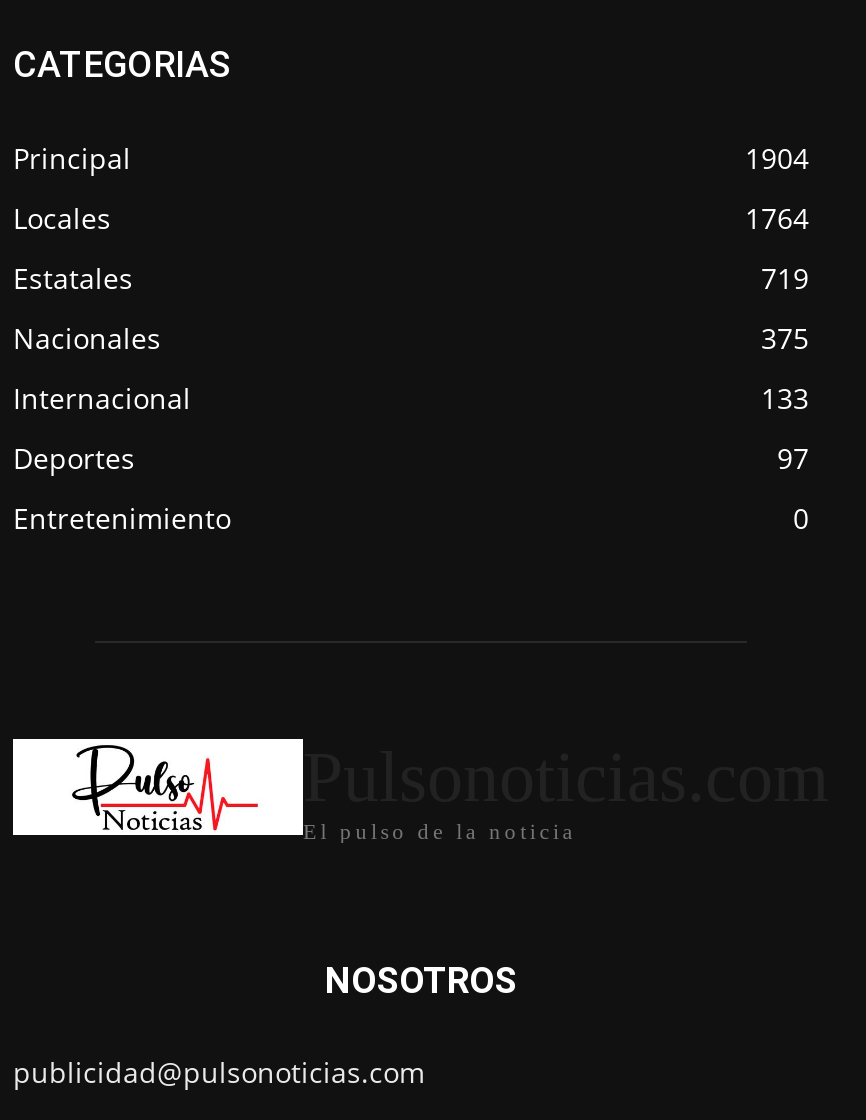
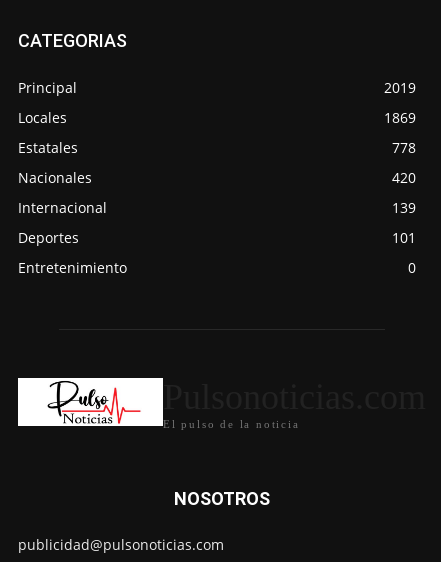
[745,138,809,176] 1904 -> [384,78,416,97] 2019
[745,198,809,236] 1764 -> [384,108,416,127] 1869
[761,258,809,296] 719 -> [392,138,416,157] 778
[761,318,809,356] 375 -> [392,168,416,187] 420
[761,378,809,416] 133 -> [392,198,416,217] 139
[777,438,809,476] 97 -> [392,228,416,247] 101

